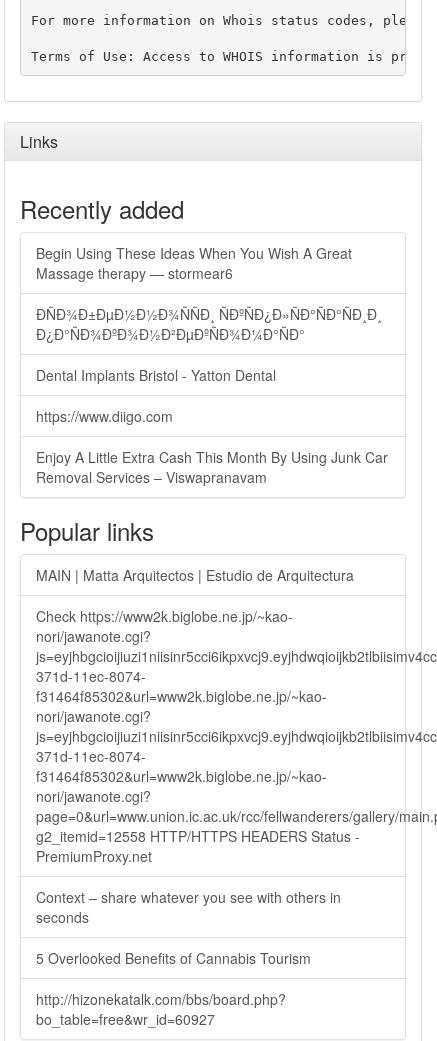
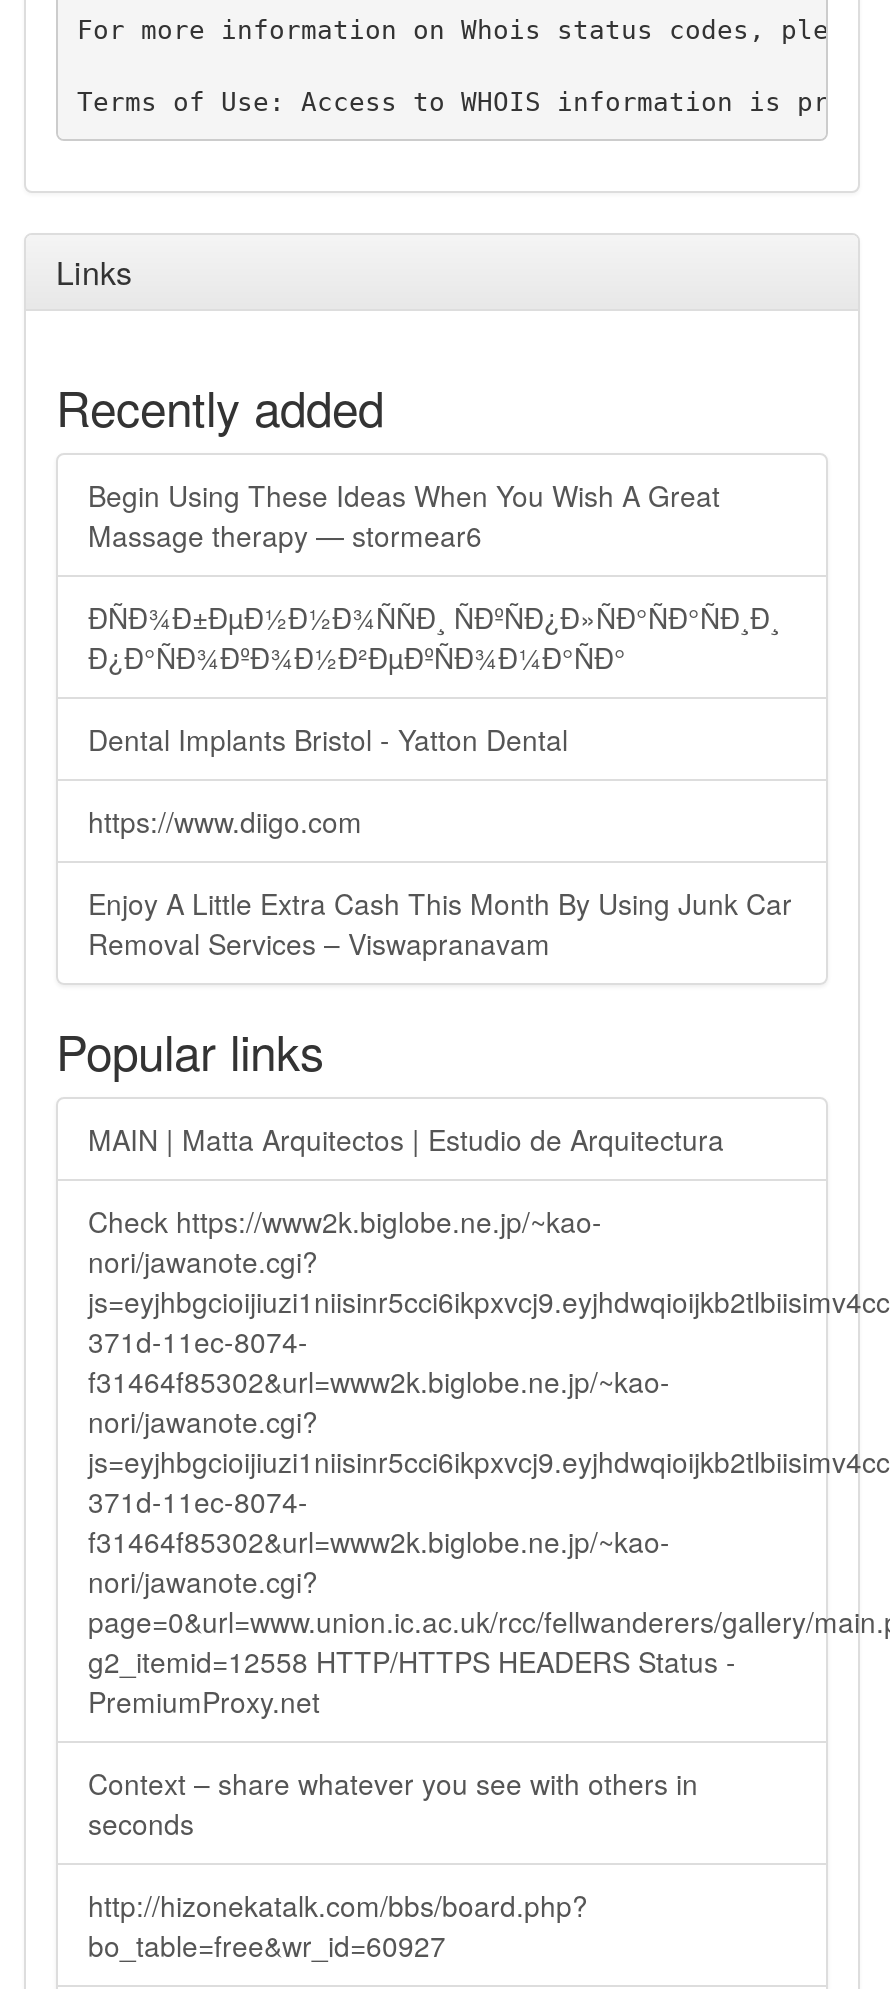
[36,948,311,968] 5 Overlooked Benefits of Cannabis Tourism -> none

